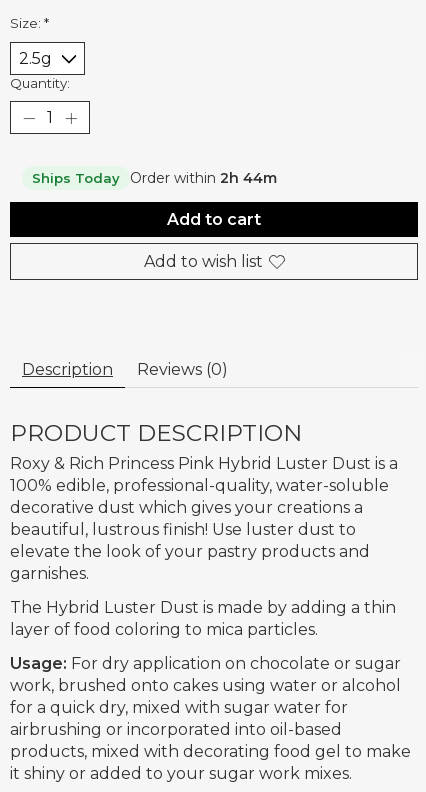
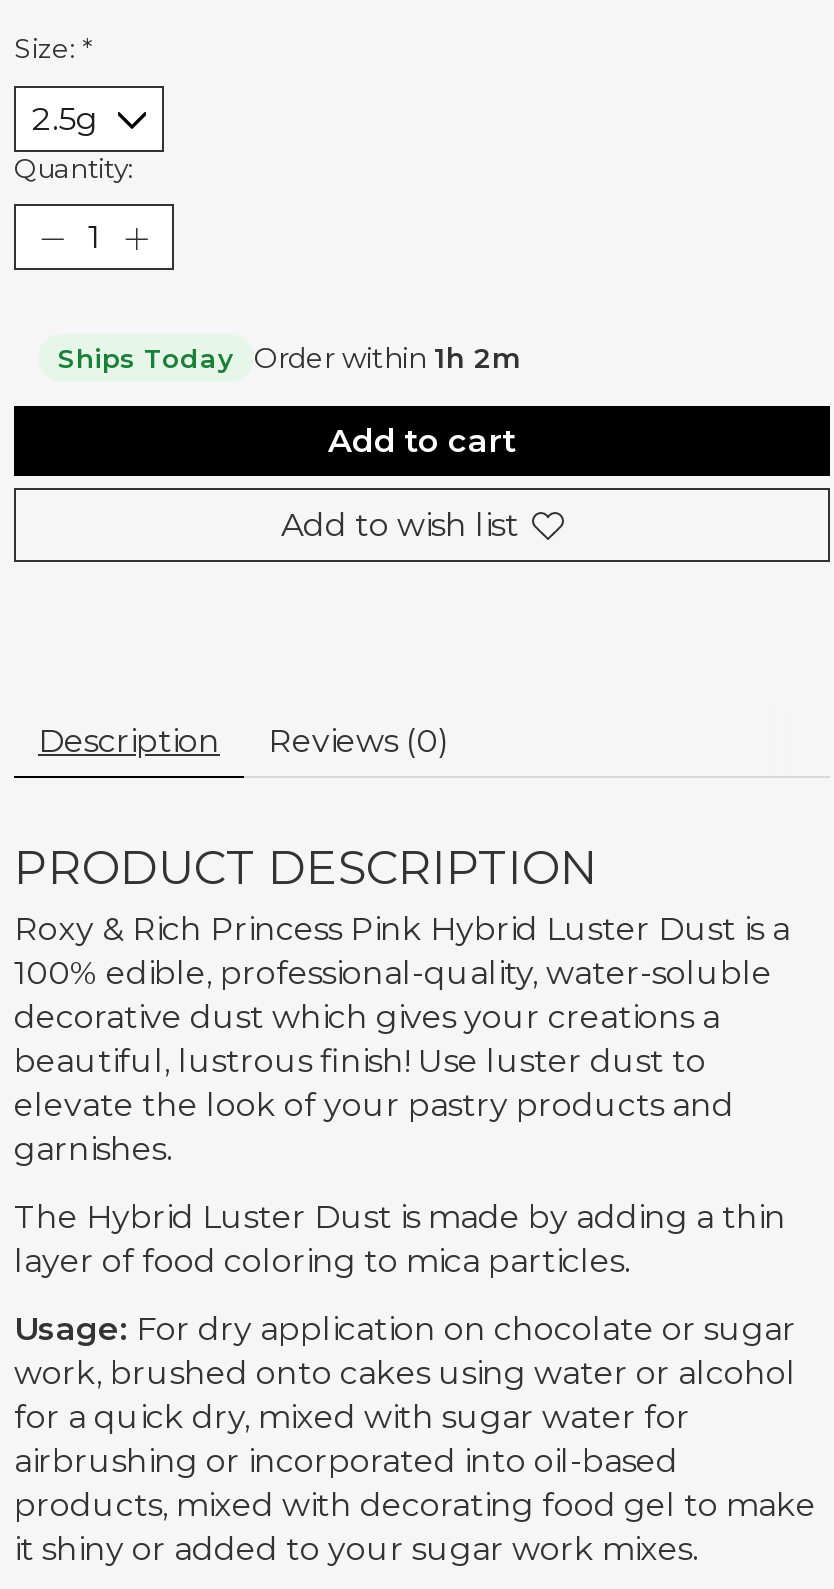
[130,169,277,187] Order within 2h 44m -> [254,340,520,376] Order within 1h 2m

